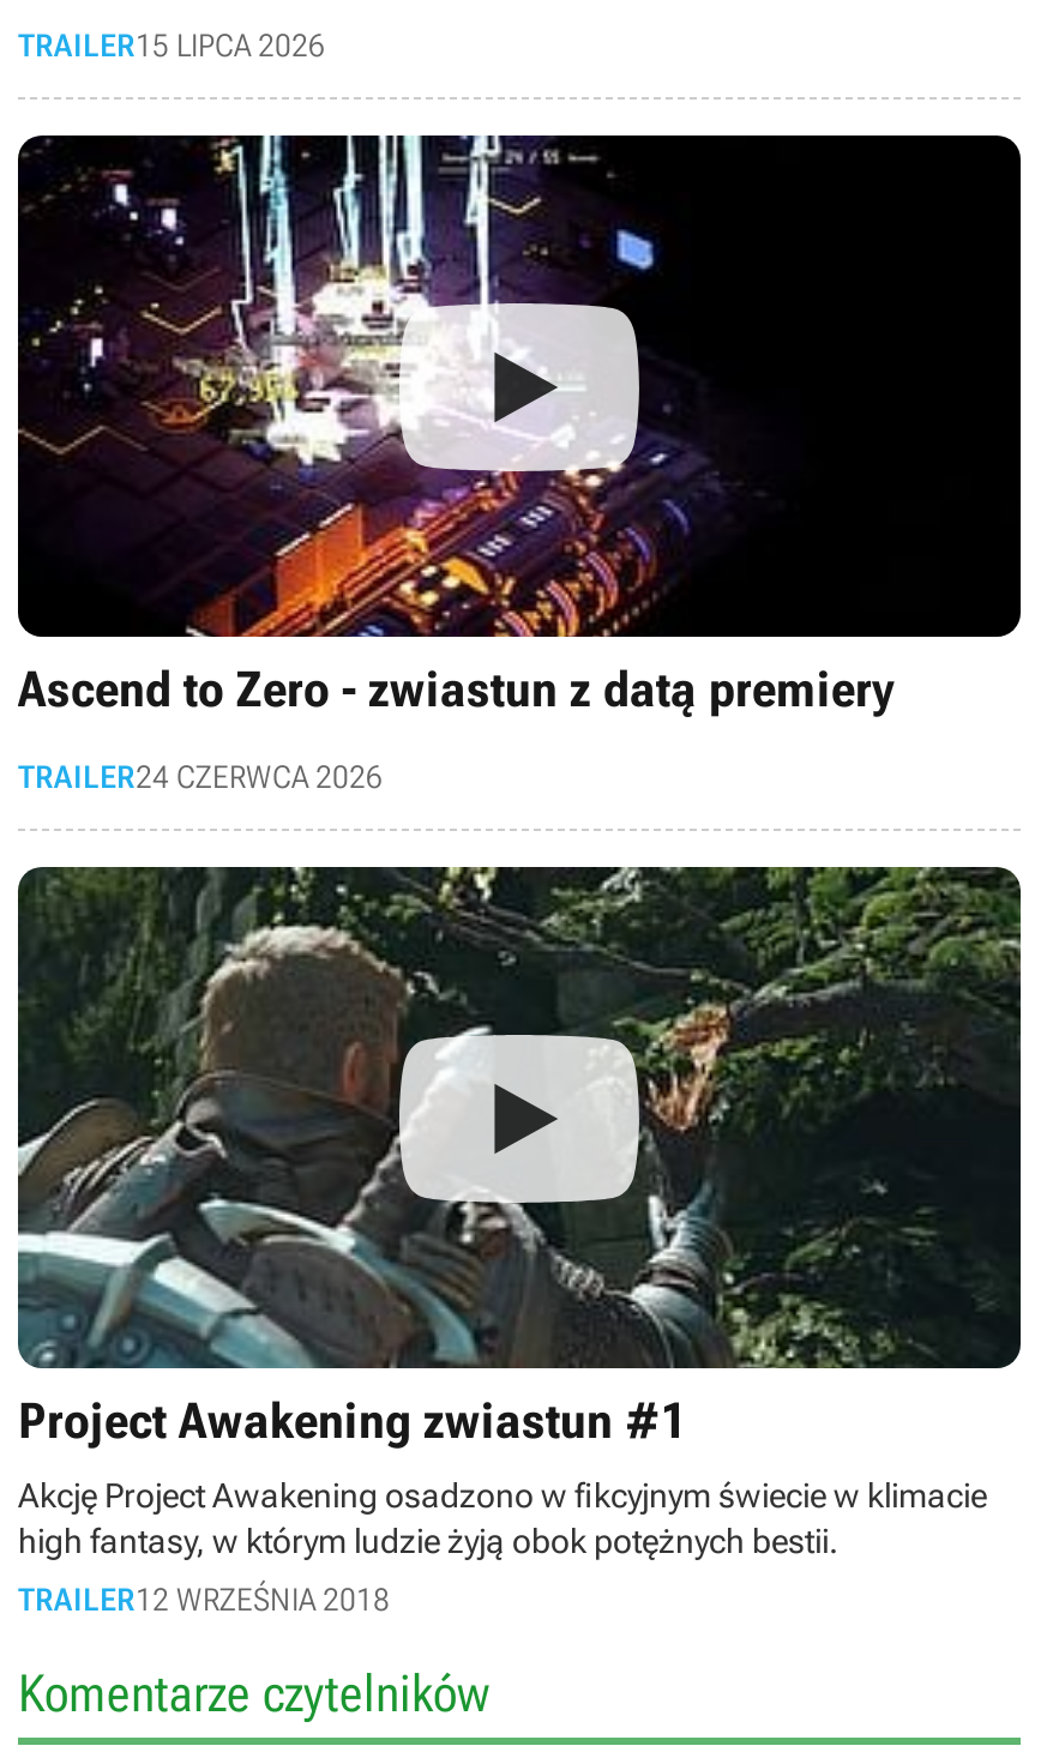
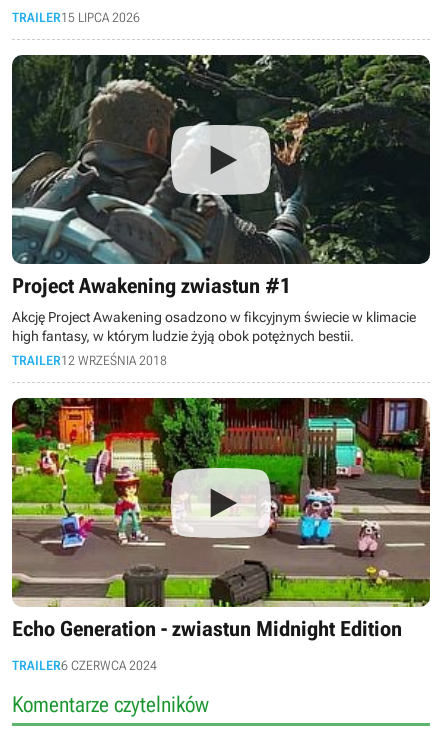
[16,133,1021,795] [image] | Ascend to Zero - zwiastun z datą premiery | TRAILER24 CZERWCA 2026 -> none
moved [13,862,1025,1618] -> [10,53,432,368]: [image] | Project Awakening zwiastun #1 | Akcję Project Awakening osadzono w fikcyjnym świecie w klimacie | high fantasy, w którym ludzie żyją obok potężnych bestii. | TRAILER12 WRZEŚNIA 2018
none -> [11,397,431,673] [image] | Echo Generation - zwiastun Midnight Edition | TRAILER6 CZERWCA 2024

